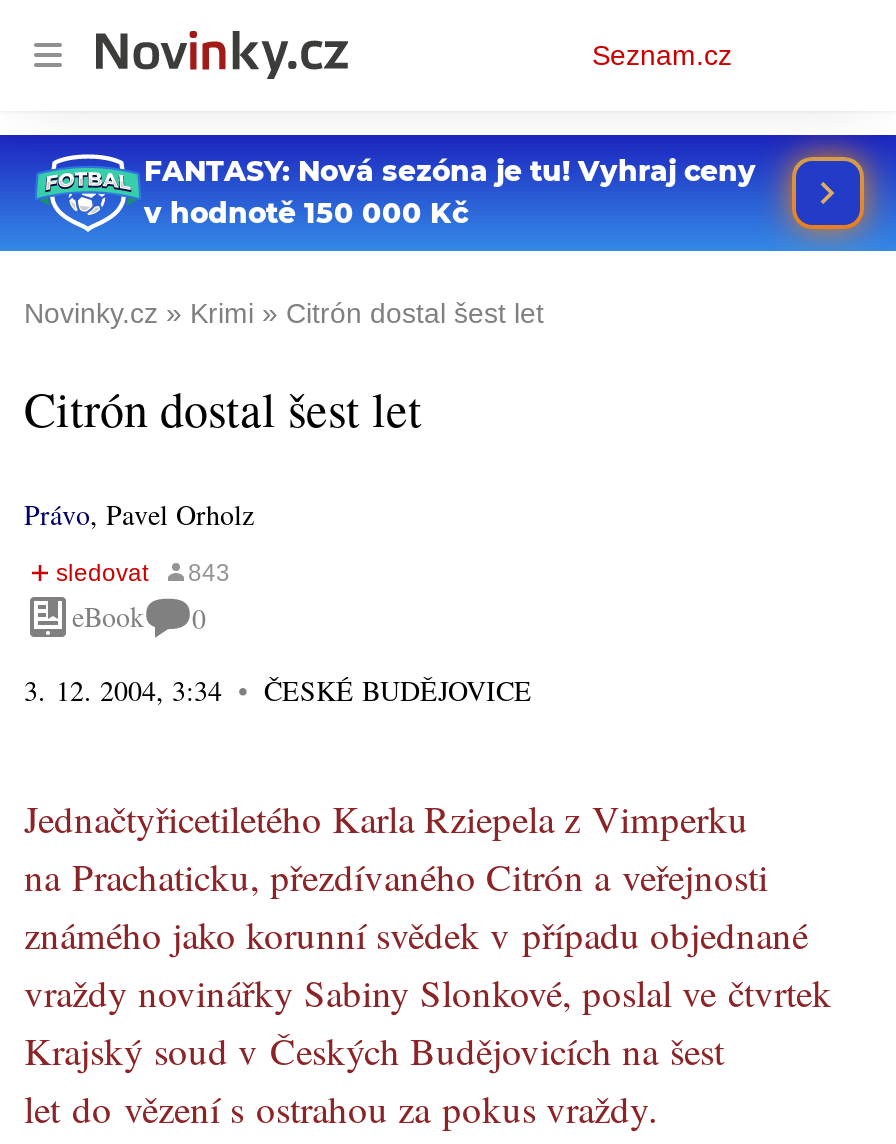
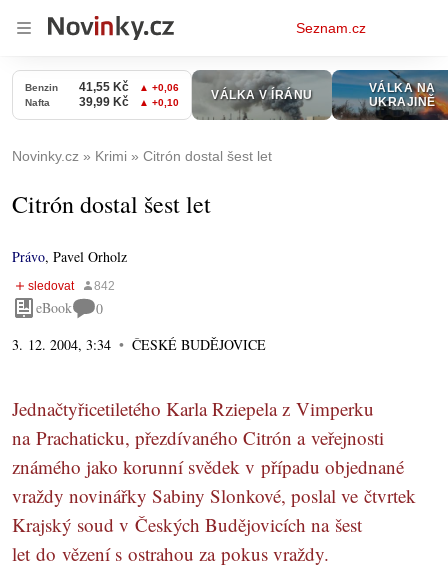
[6,133,890,253] [image] -> [3,68,445,125] [image]

